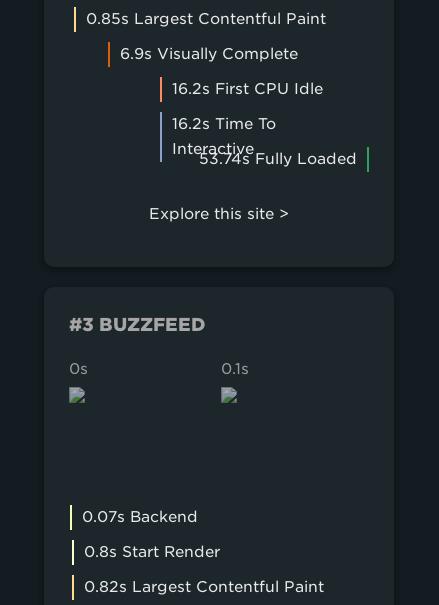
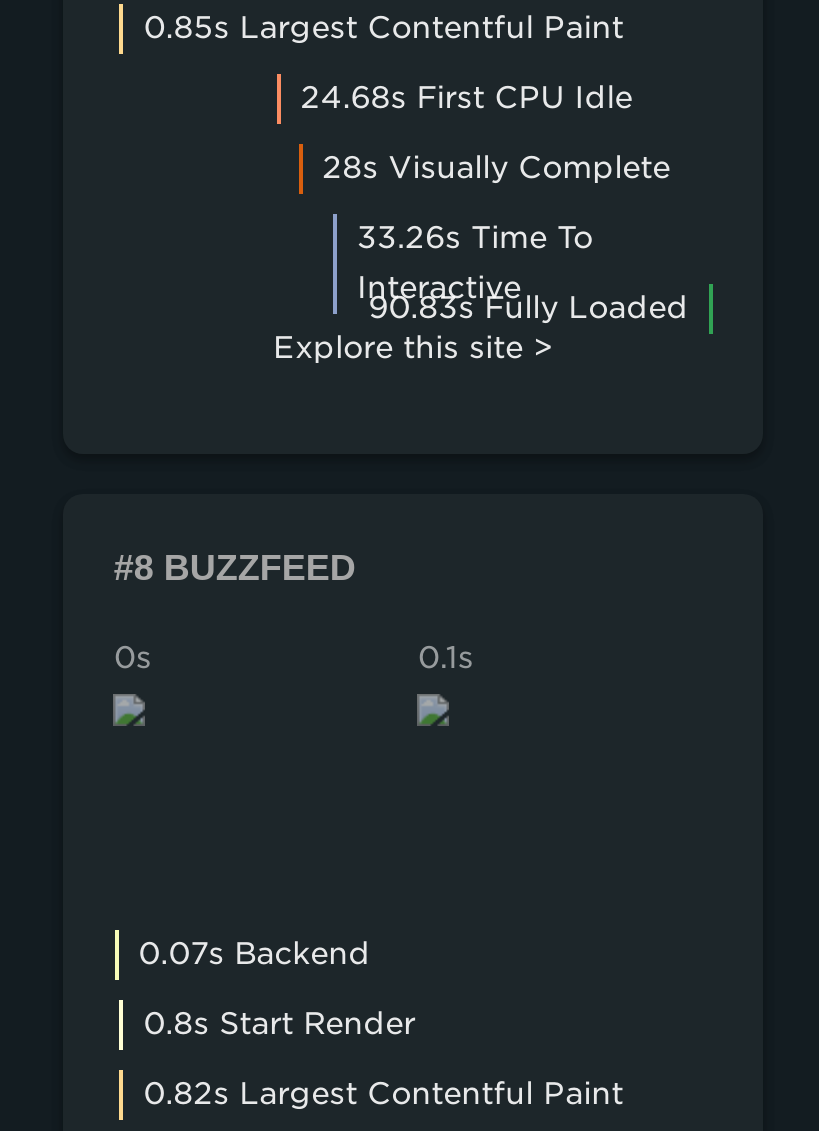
[120,45,298,63] 6.9s Visually Complete -> [300,81,632,117] 24.68s First CPU Idle
[172,80,323,98] 16.2s First CPU Idle -> [322,151,670,187] 28s Visually Complete
[172,115,276,133] 16.2s Time To -> [357,221,593,257] 33.26s Time To
[199,150,357,168] 53.74s Fully Loaded -> [368,291,688,327] 90.83s Fully Loaded
[69,314,206,335] #3 BUZZFEED -> [114,549,356,589] #8 BUZZFEED

